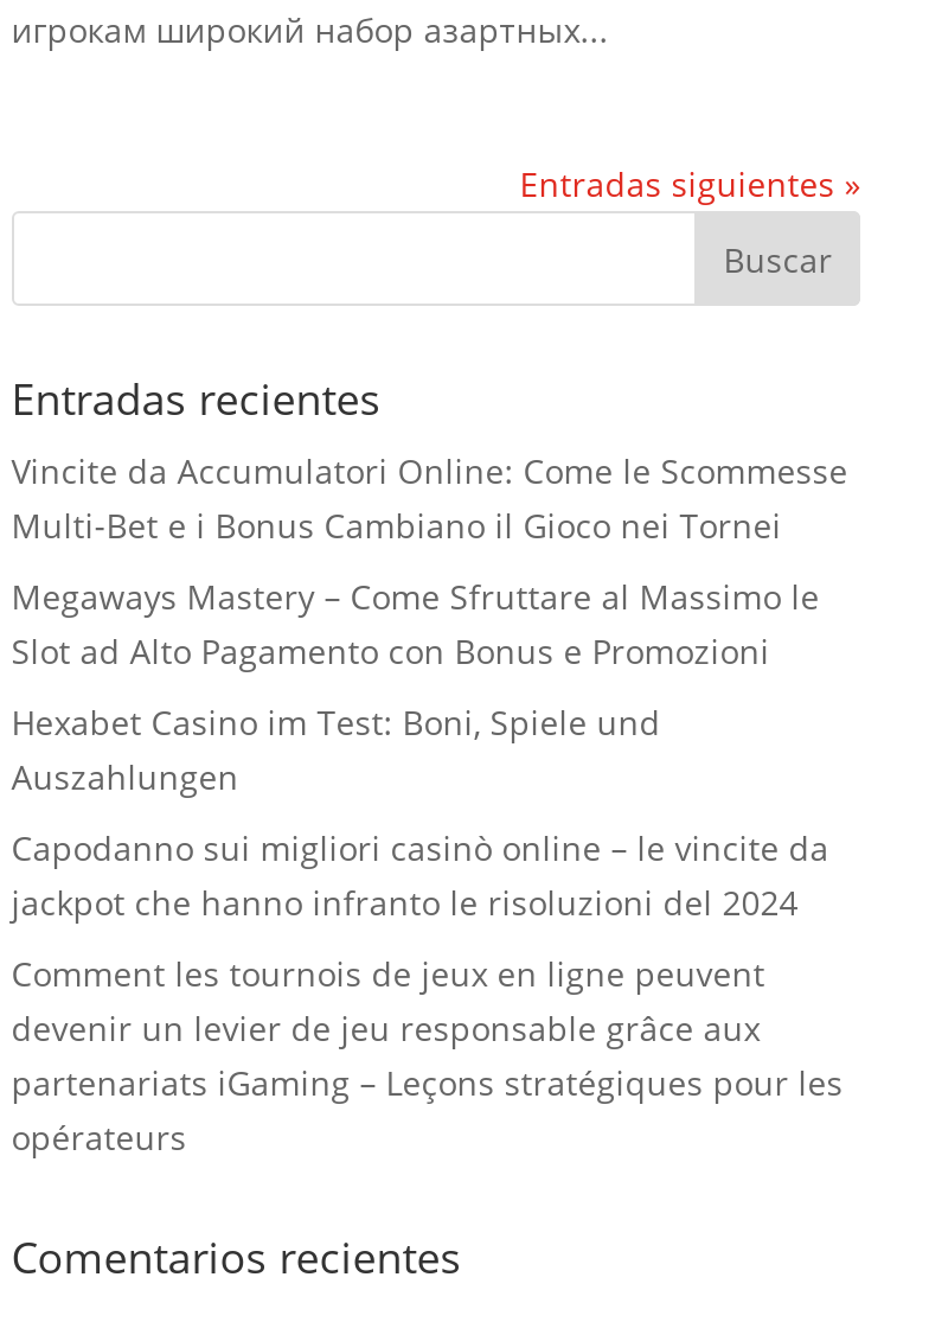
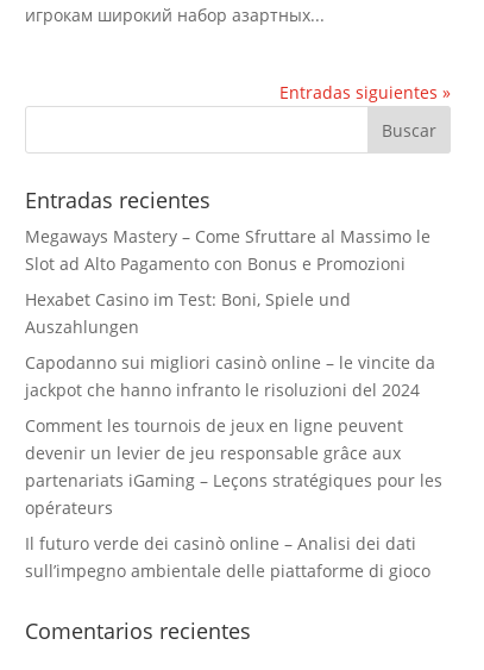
[11,448,848,548] Vincite da Accumulatori Online: Come le Scommesse | Multi‑Bet e i Bonus Cambiano il Gioco nei Tornei -> none
moved [11,574,843,1160] -> [25,225,442,519]: Megaways Mastery – Come Sfruttare al Massimo le | Slot ad Alto Pagamento con Bonus e Promozioni | Hexabet Casino im Test: Boni, Spiele und | ... | partenariats iGaming – Leçons stratégiques pour les | opérateurs
none -> [25,532,430,582] Il futuro verde dei casinò online – Analisi dei dati | sull’impegno ambientale delle piattaforme di gioco

